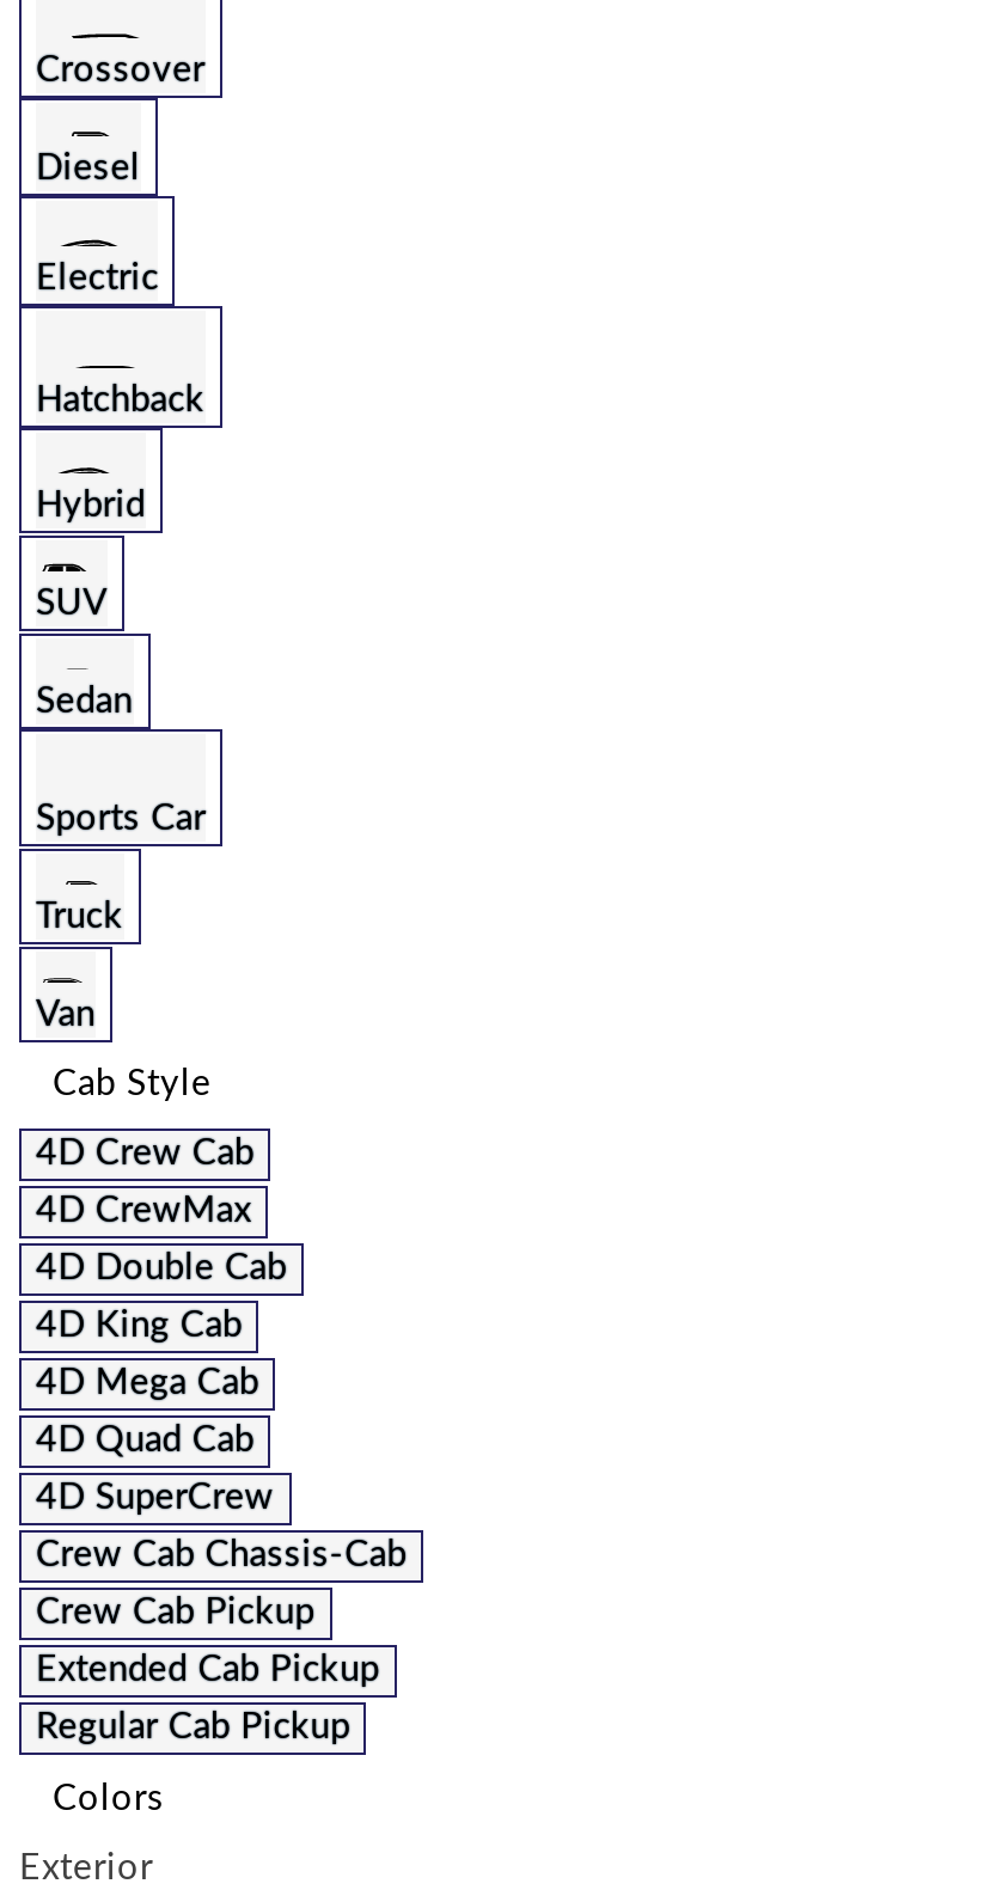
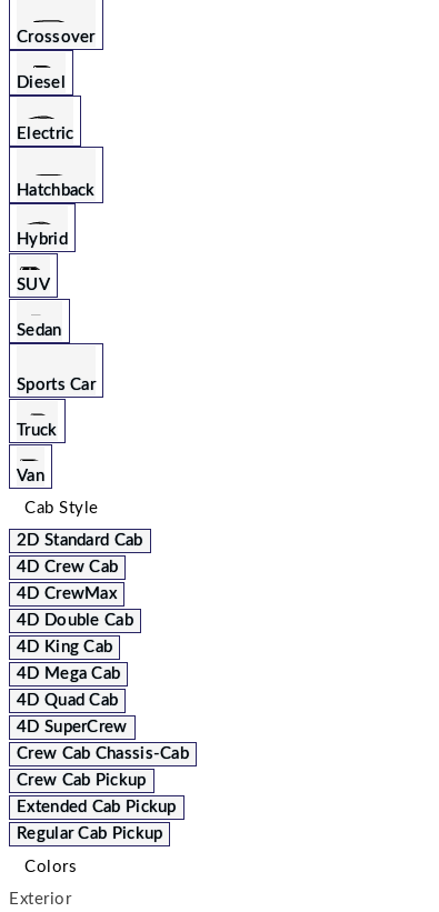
none -> [17,533,143,549] 2D Standard Cab

